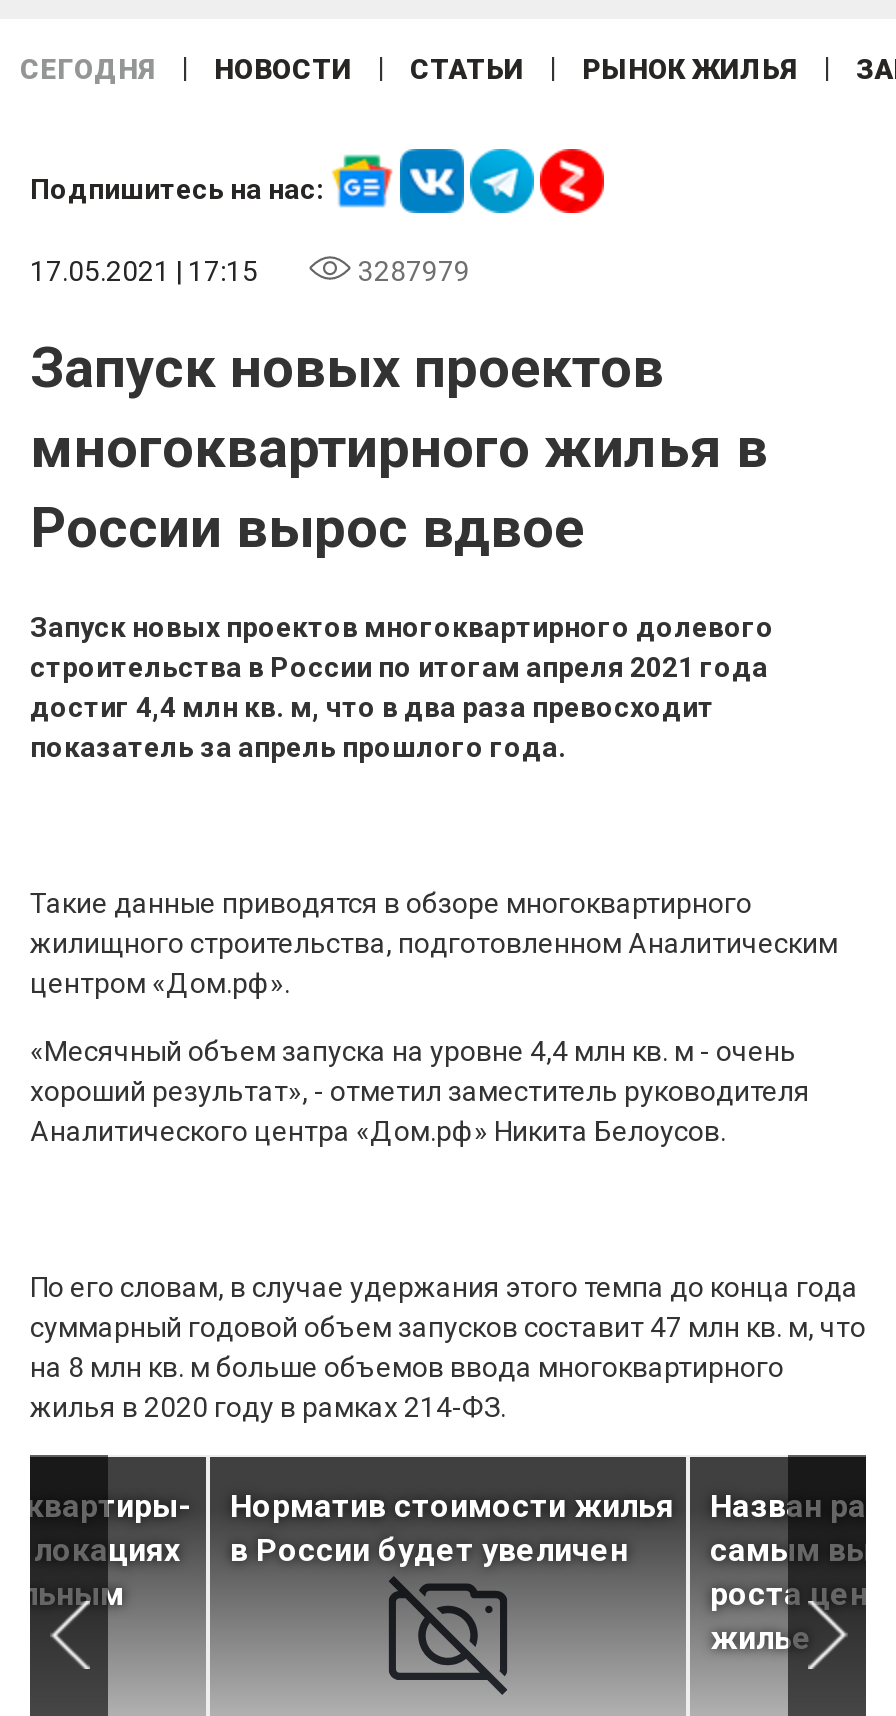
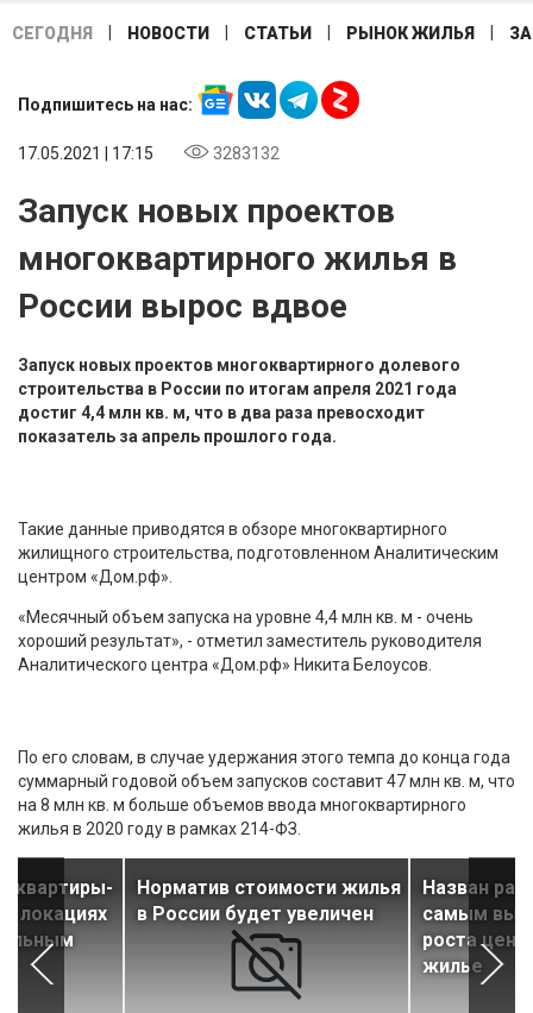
[358,255,470,287] 3287979 -> [213,144,280,163] 3283132

